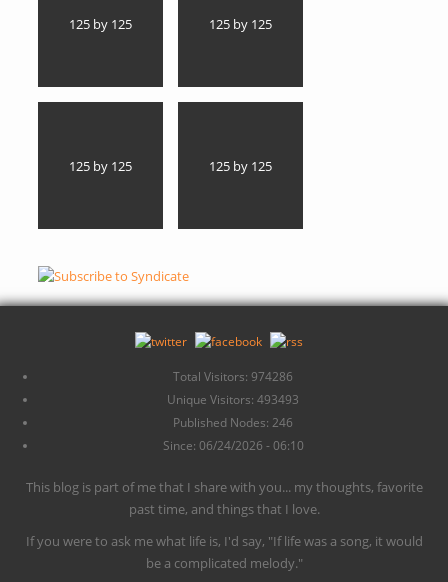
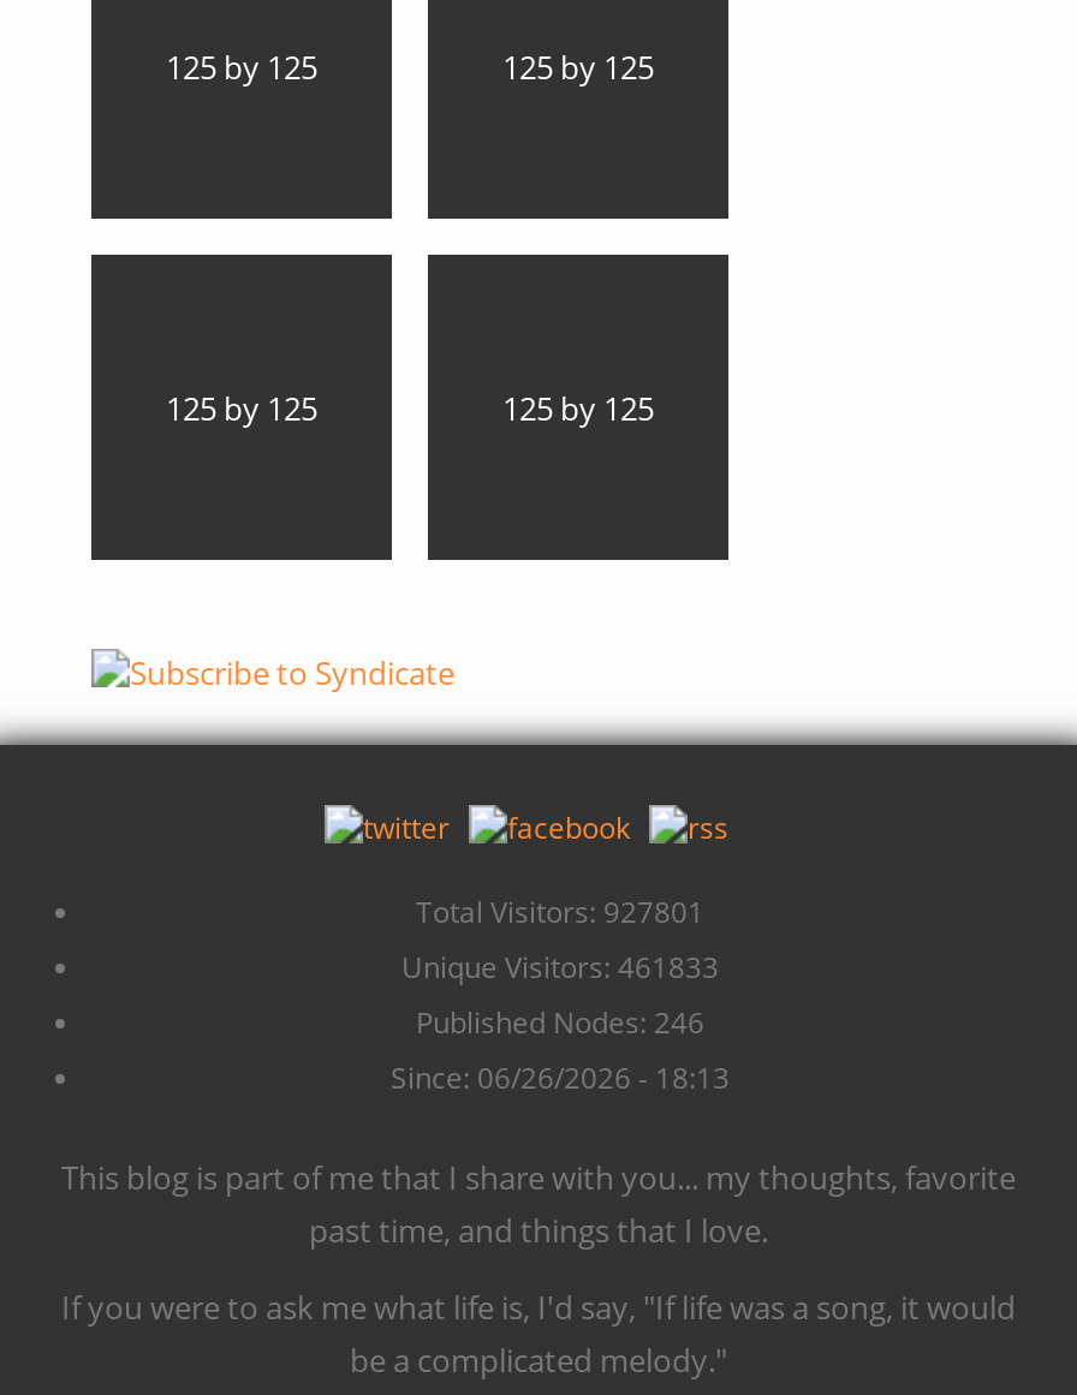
[173,368,293,385] Total Visitors: 974286 -> [416,893,704,934] Total Visitors: 927801
[167,391,299,408] Unique Visitors: 493493 -> [401,948,719,989] Unique Visitors: 461833
[162,437,303,454] Since: 06/24/2026 - 06:10 -> [391,1059,730,1100] Since: 06/26/2026 - 18:13

